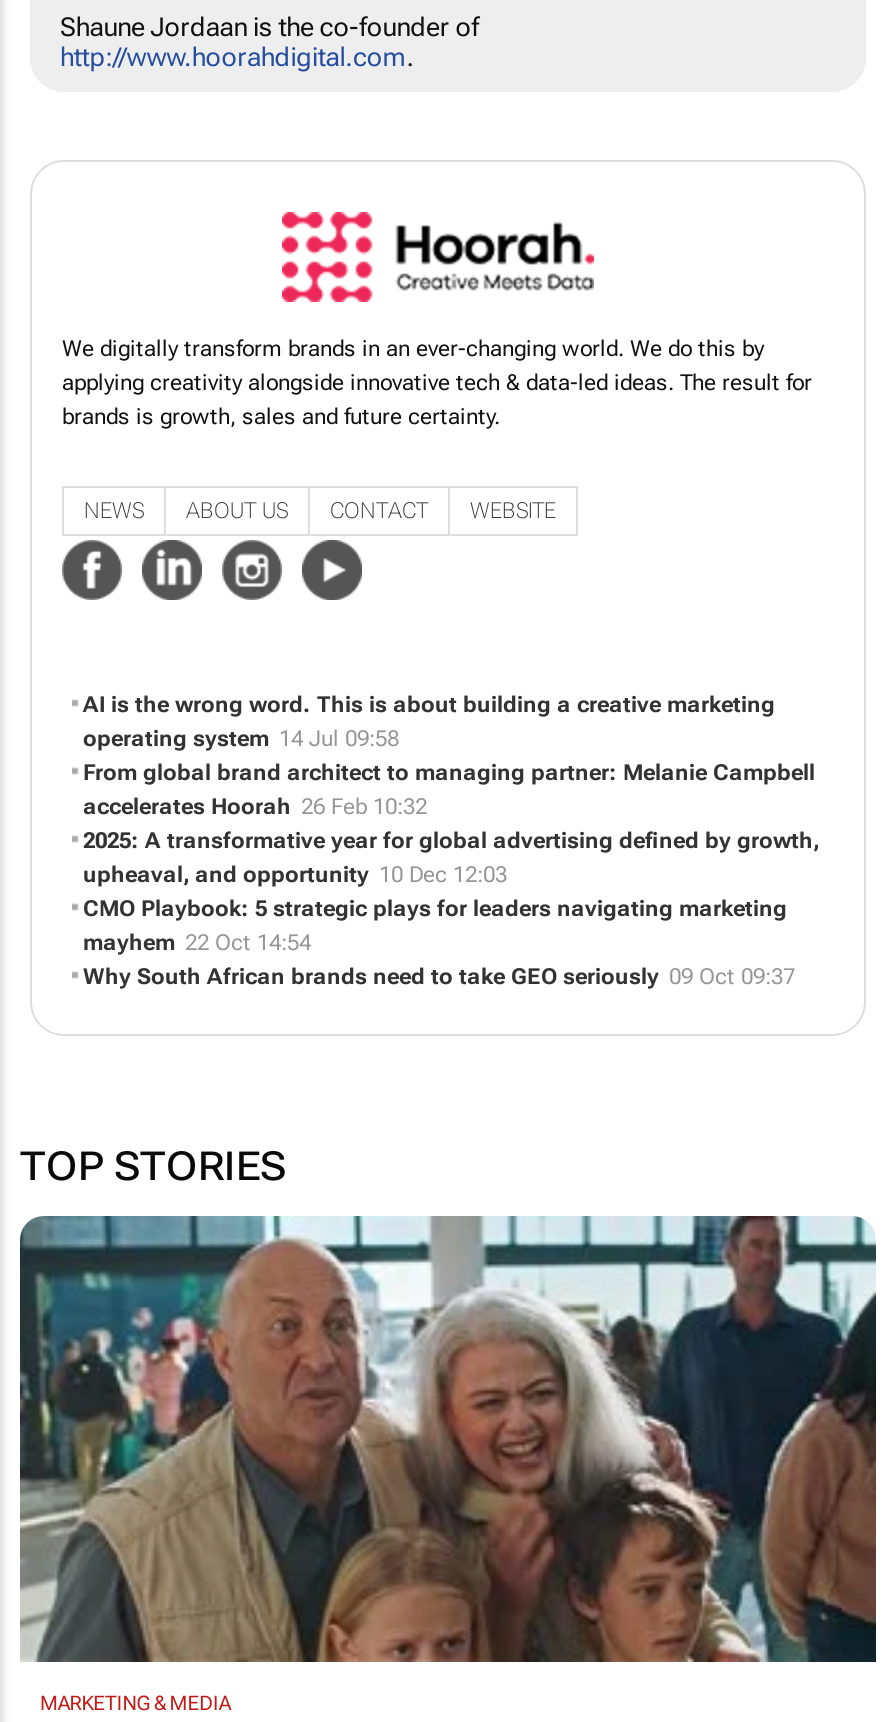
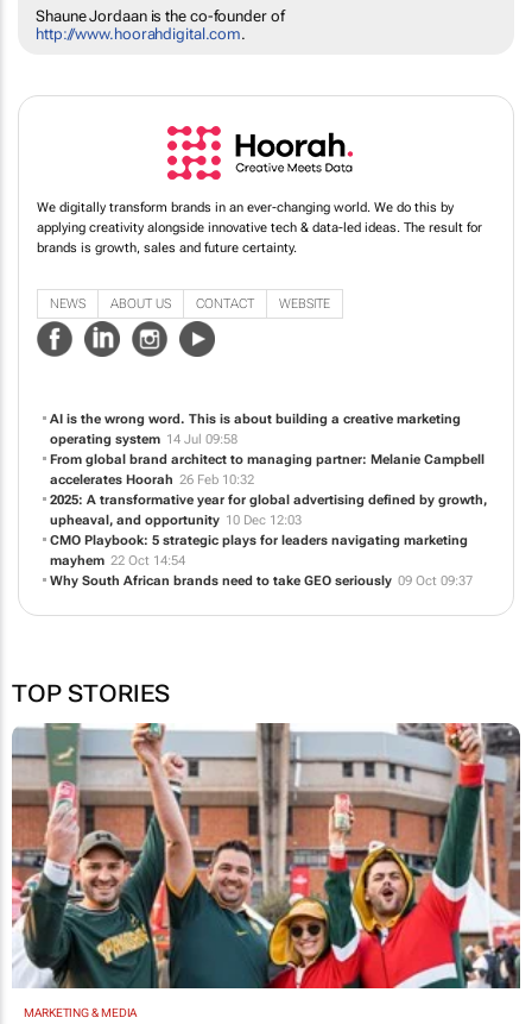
[18,1214,878,1664] [image] -> [11,722,521,990] [image]

